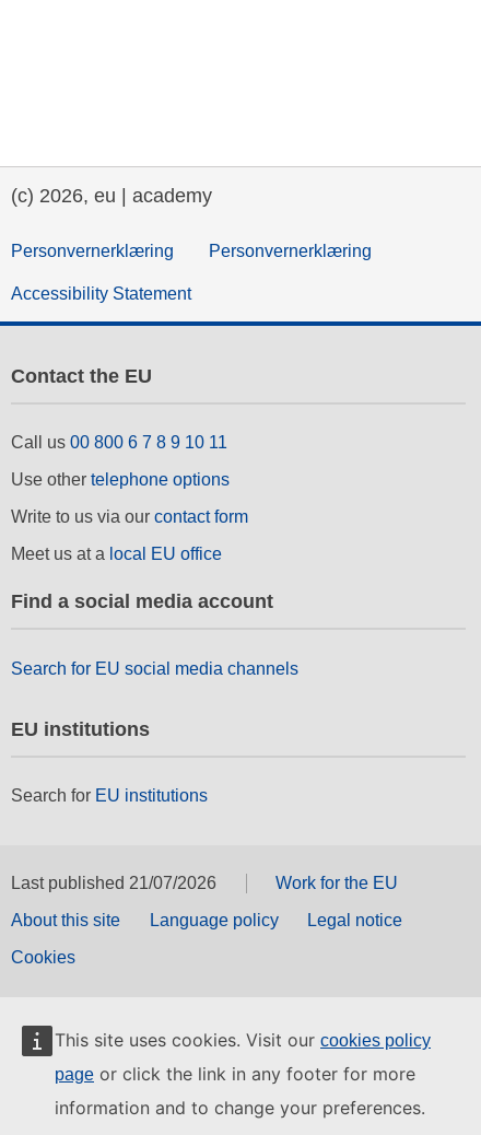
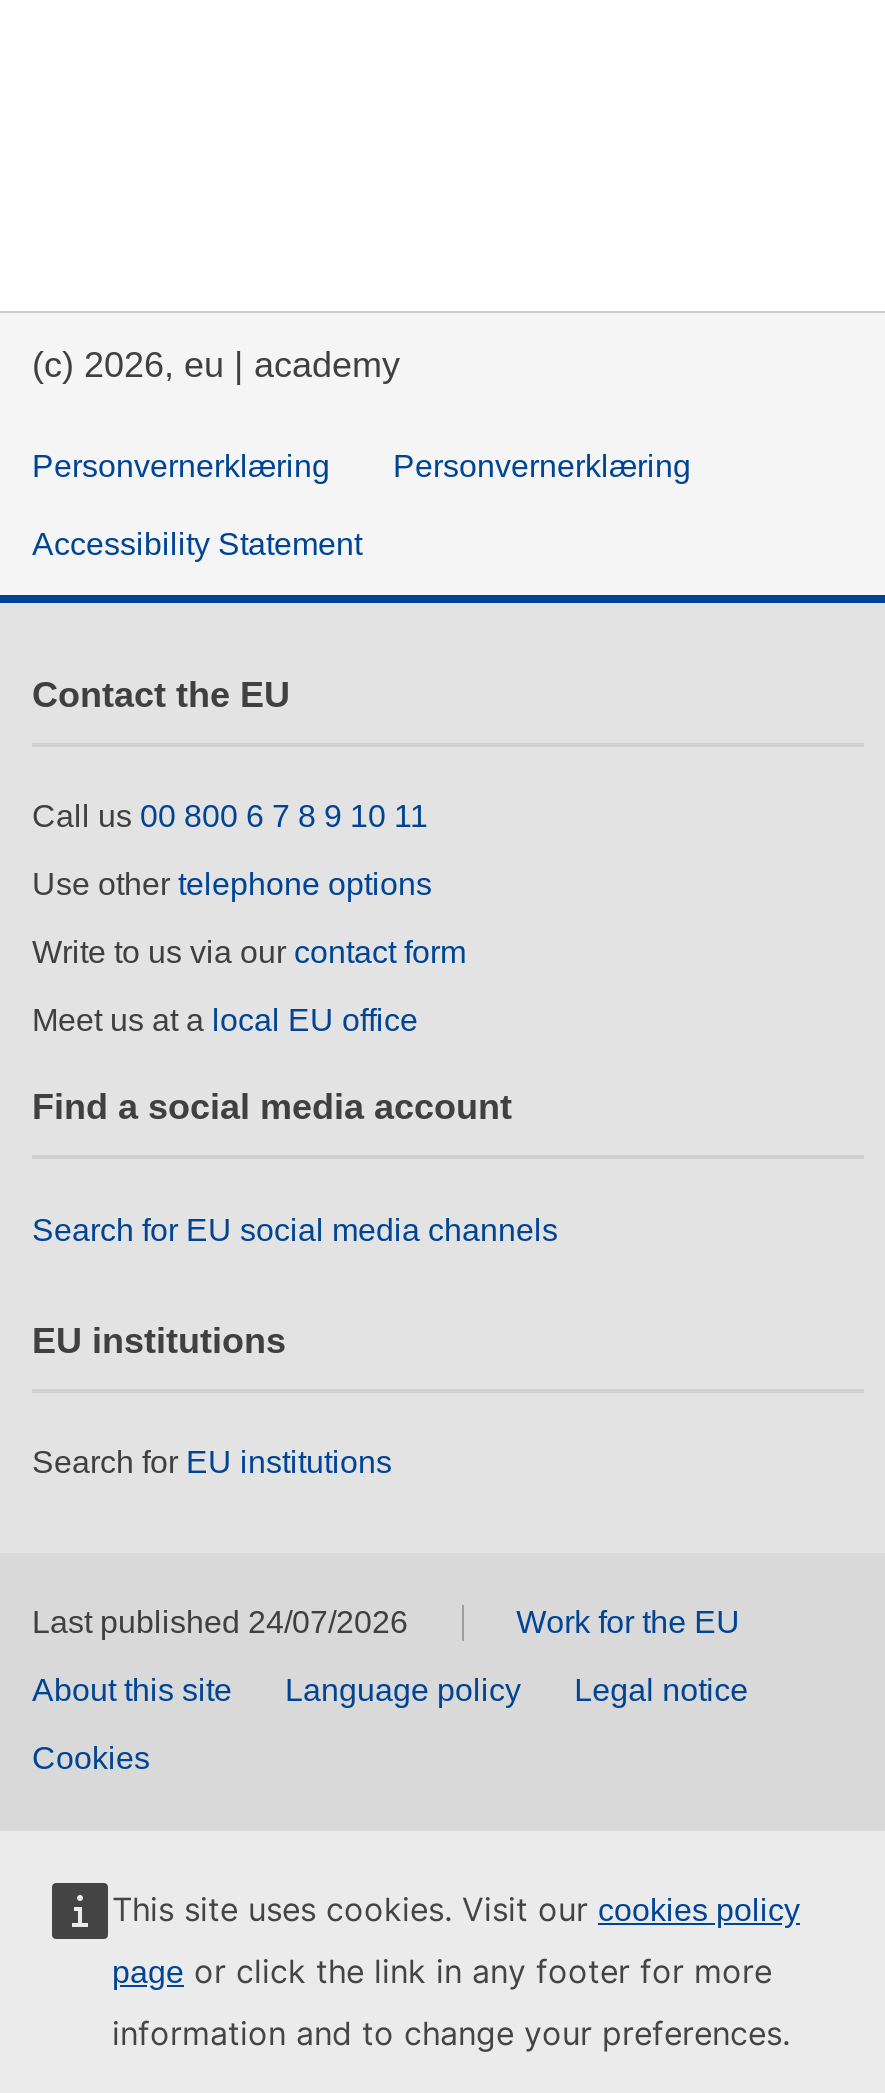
[11,874,216,893] Last published 21/07/2026 -> [32,1606,408,1640] Last published 24/07/2026

